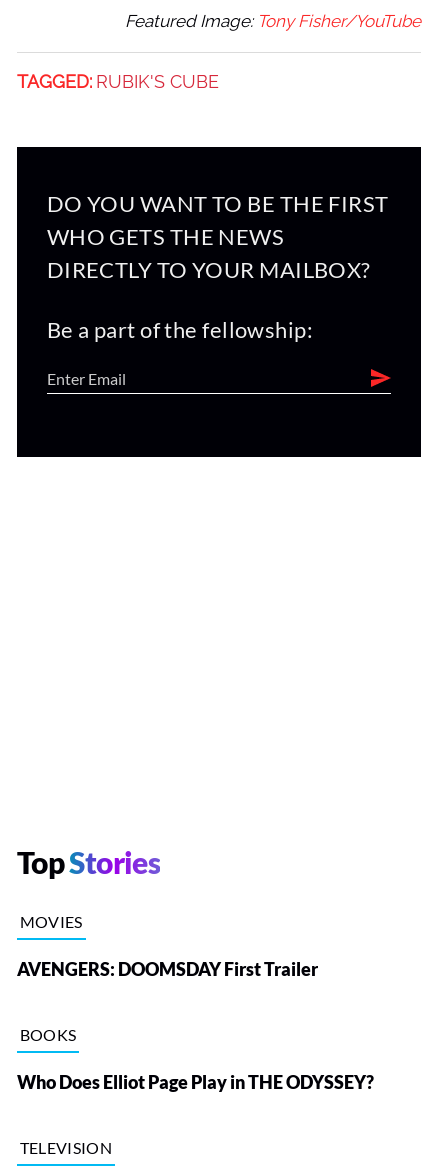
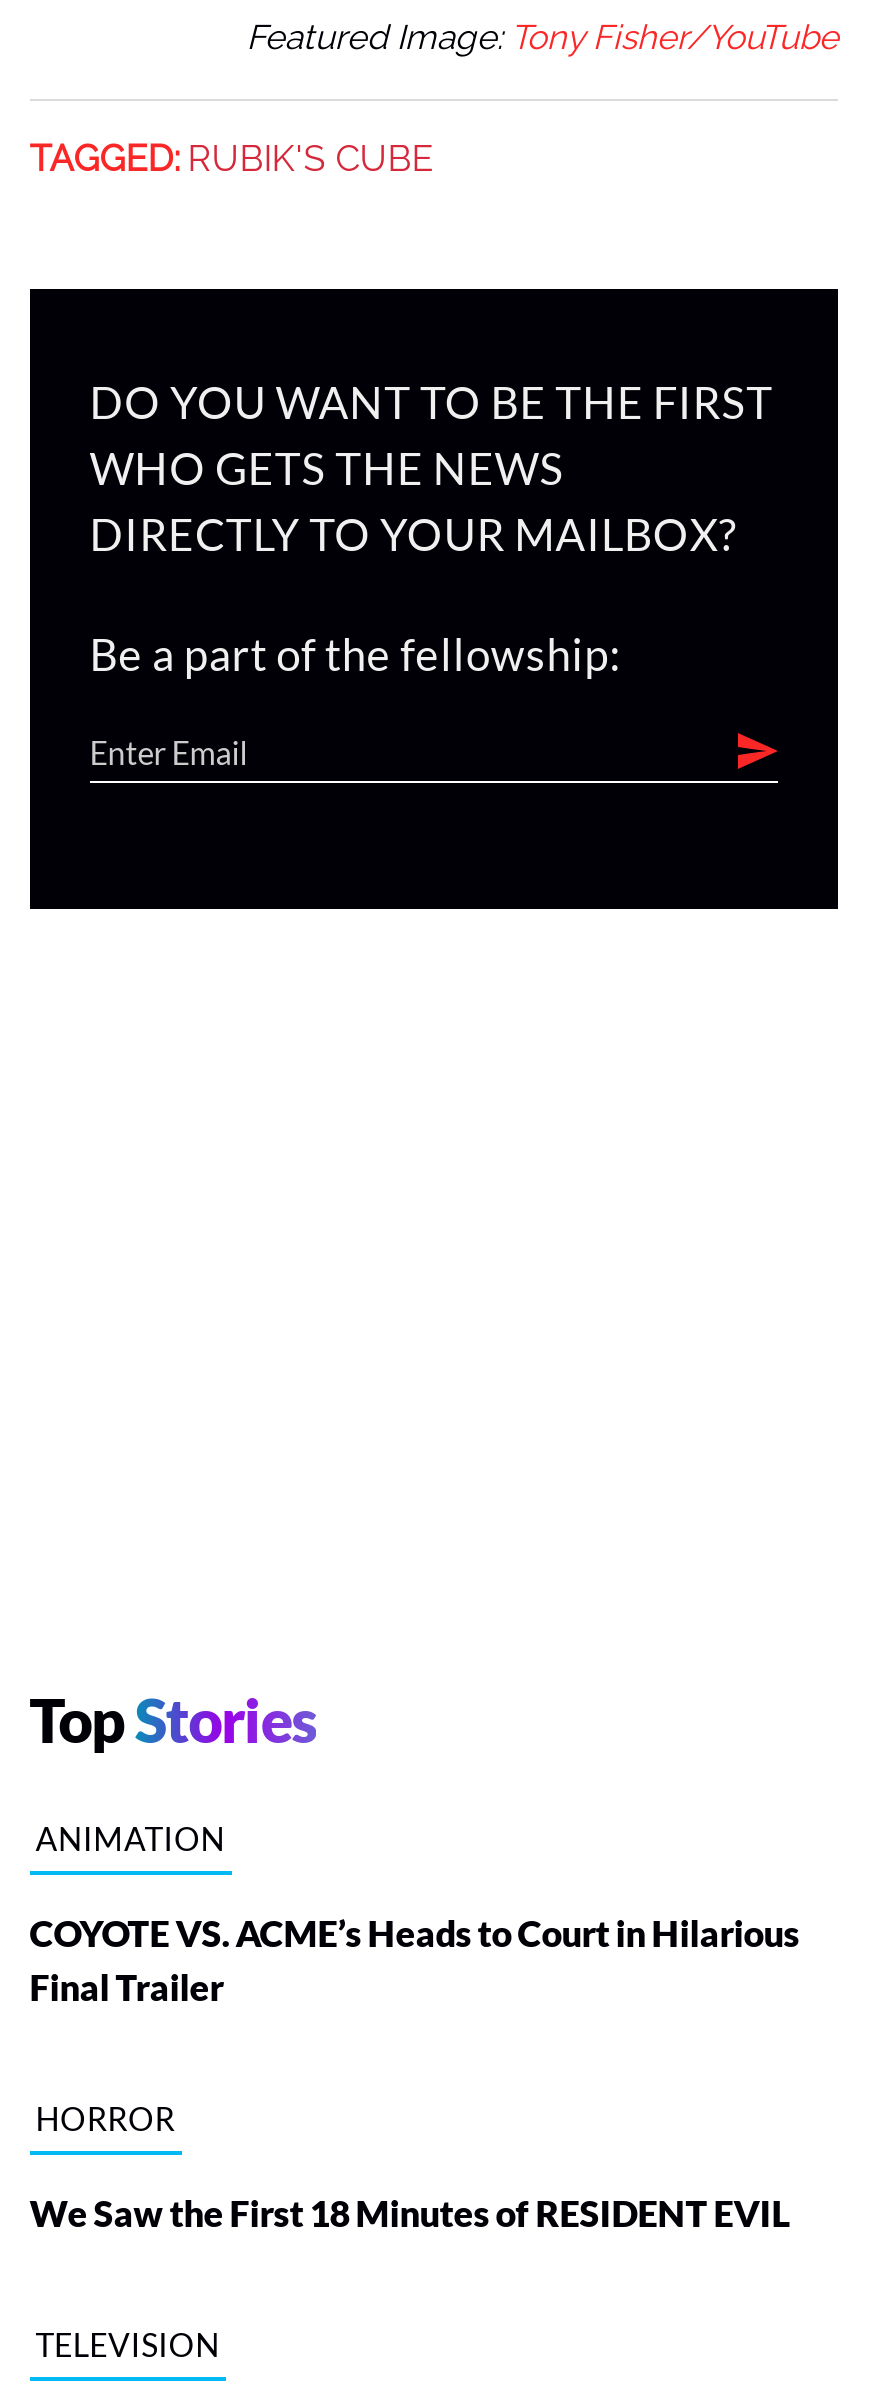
[20,912,83,931] MOVIES -> [35,1819,225,1857] ANIMATION
[17,958,318,980] AVENGERS: DOOMSDAY First Trailer -> [29,1911,799,2009] COYOTE VS. ACME’s Heads to Court in Hilarious | Final Trailer
[20,1025,76,1044] BOOKS -> [35,2099,175,2137] HORROR
[17,1071,374,1093] Who Does Elliot Page Play in THE ODYSSEY? -> [29,2191,789,2235] We Saw the First 18 Minutes of RESIDENT EVIL

